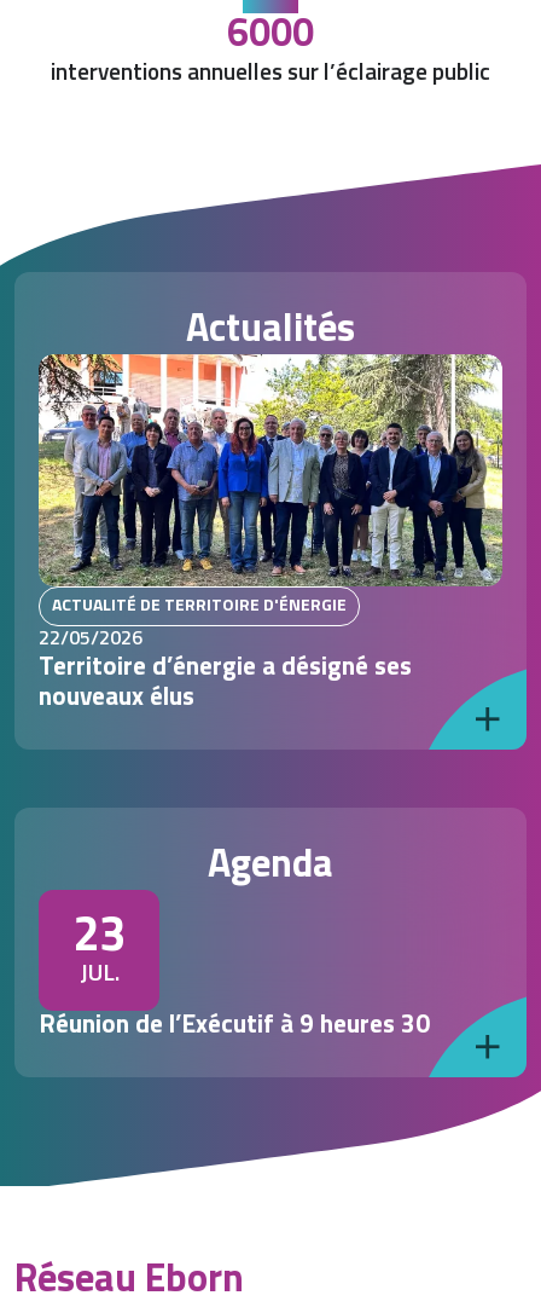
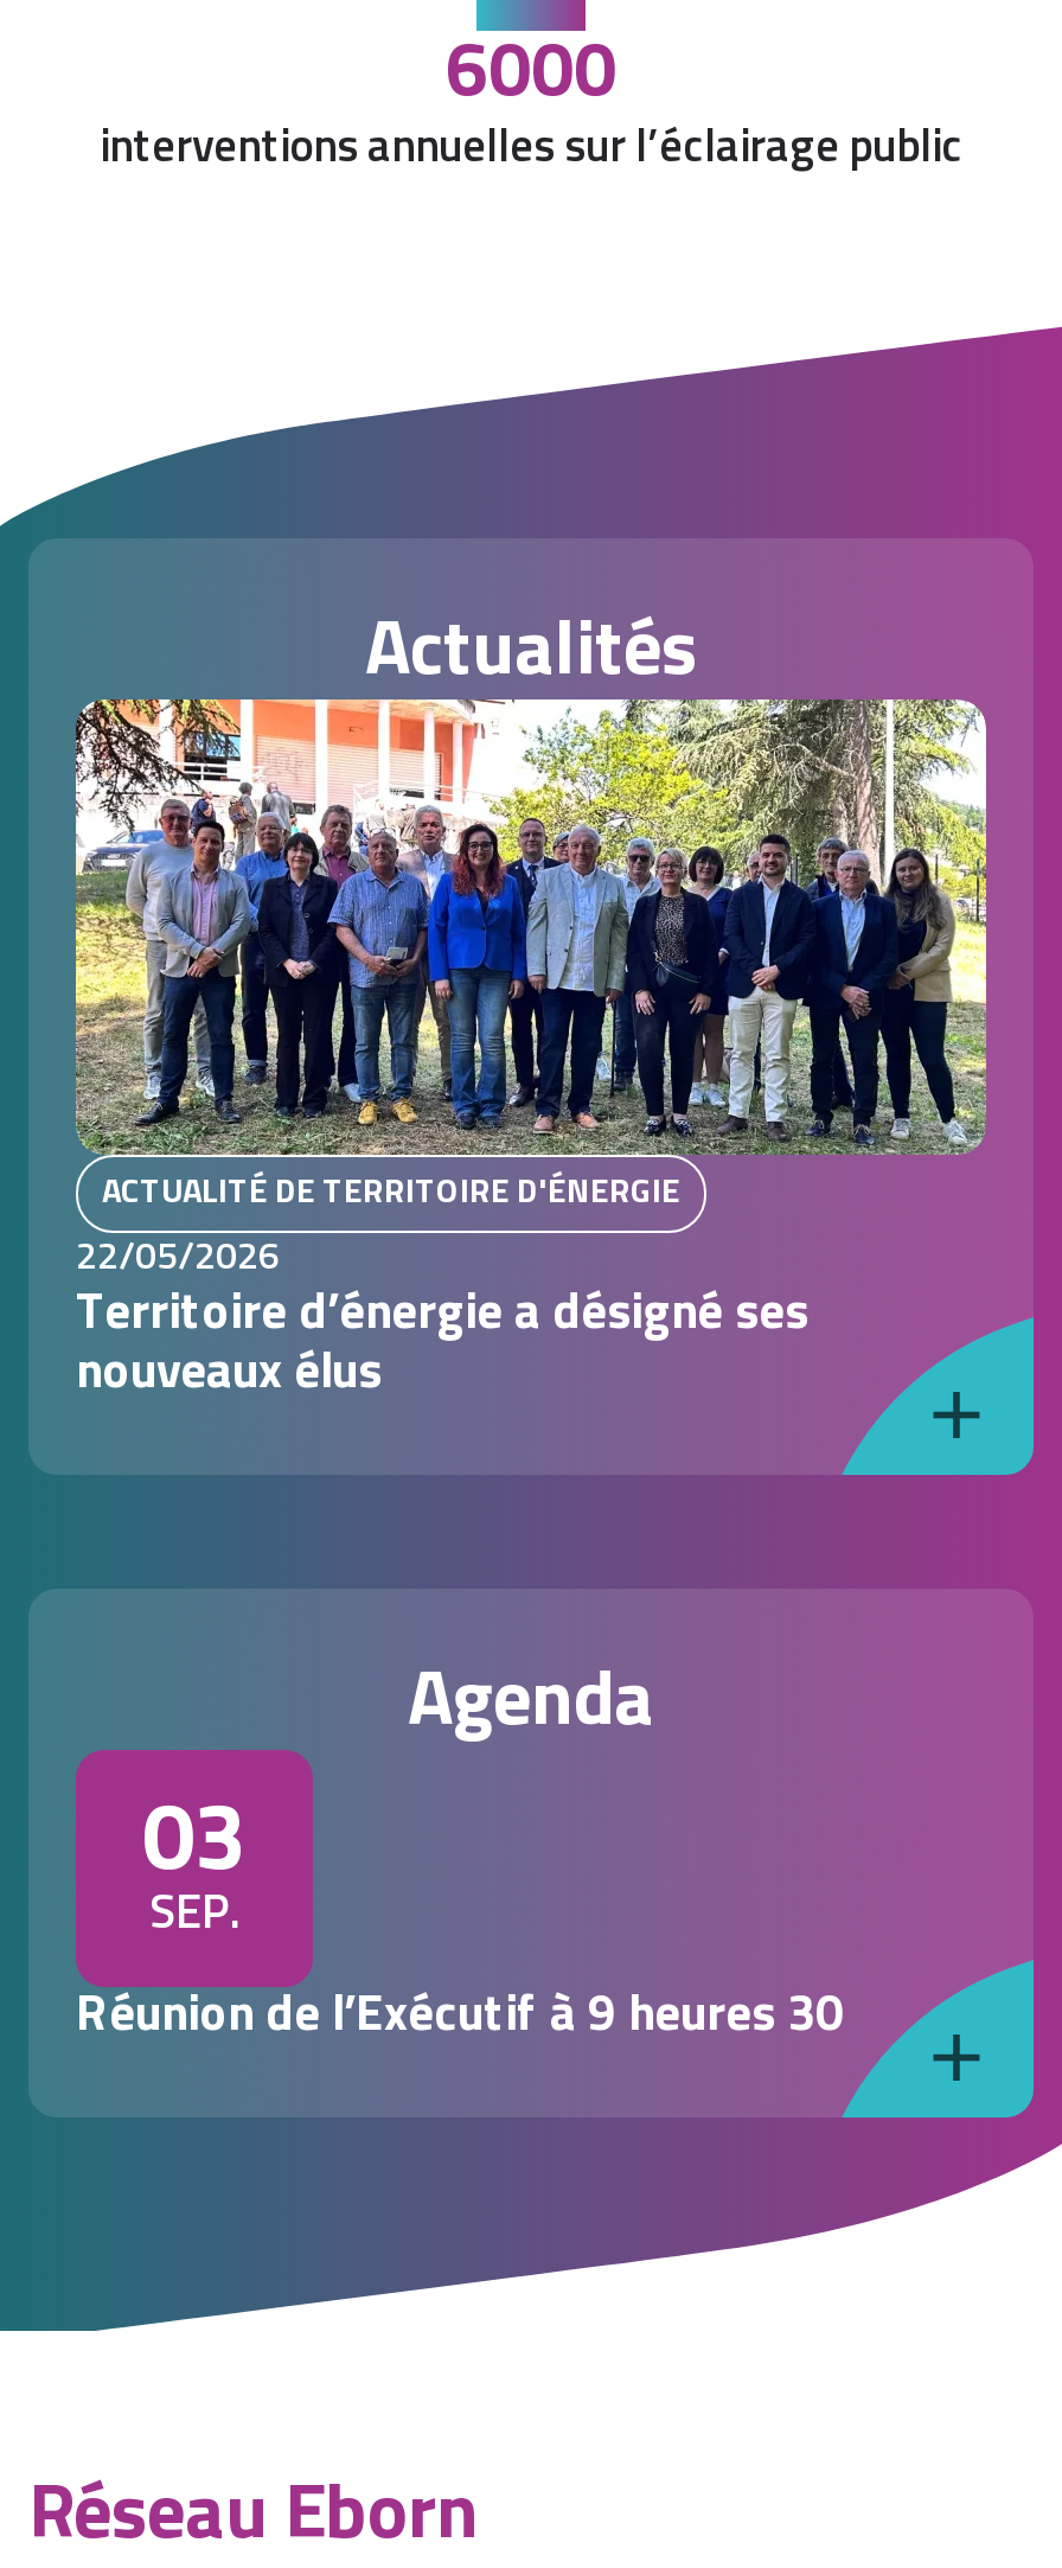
[72,915,126,987] 23 | JUL. -> [142,1798,247,1941] 03 | SEP.

